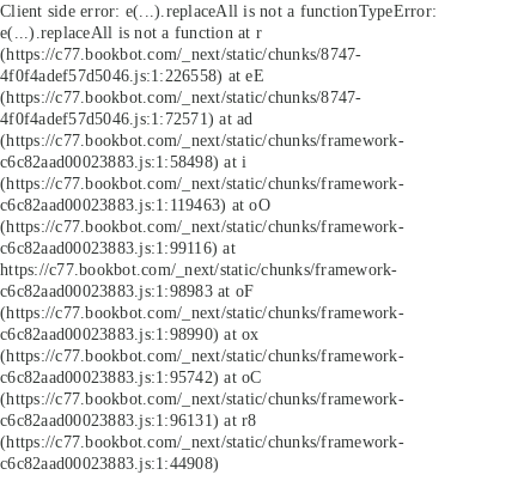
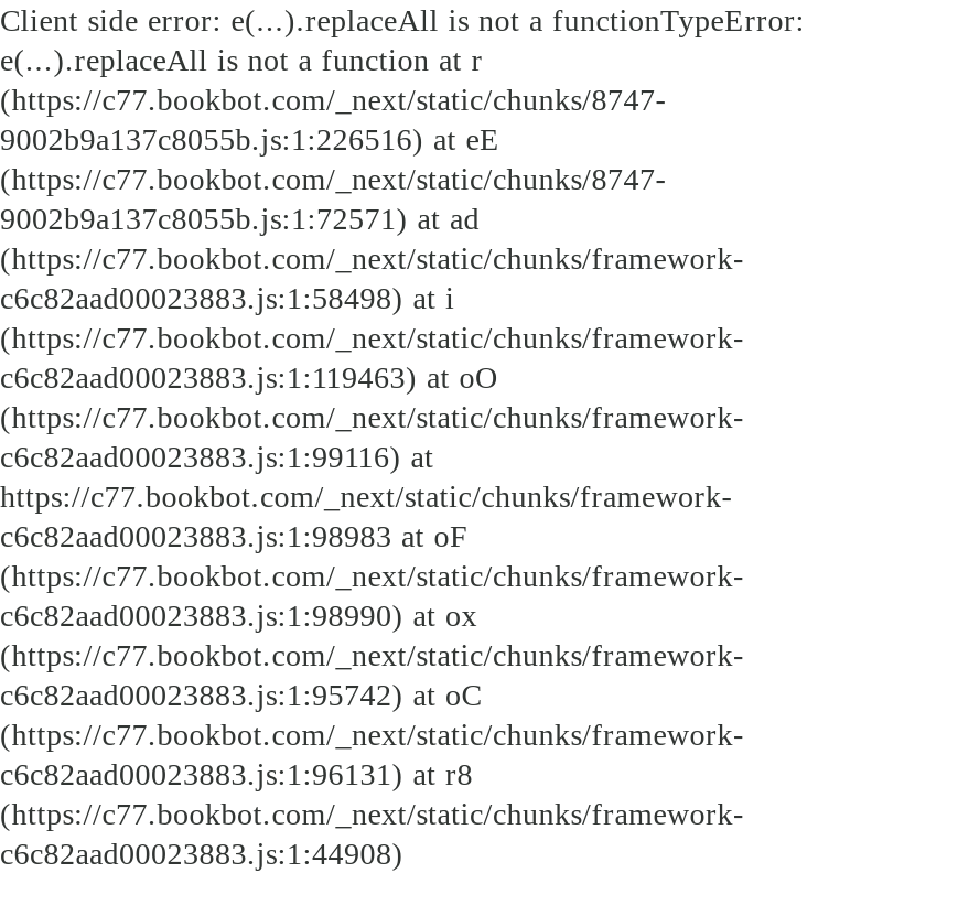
[0,66,264,85] 4f0f4adef57d5046.js:1:226558) at eE -> [0,121,500,157] 9002b9a137c8055b.js:1:226516) at eE
[0,109,253,128] 4f0f4adef57d5046.js:1:72571) at ad -> [0,201,480,236] 9002b9a137c8055b.js:1:72571) at ad

